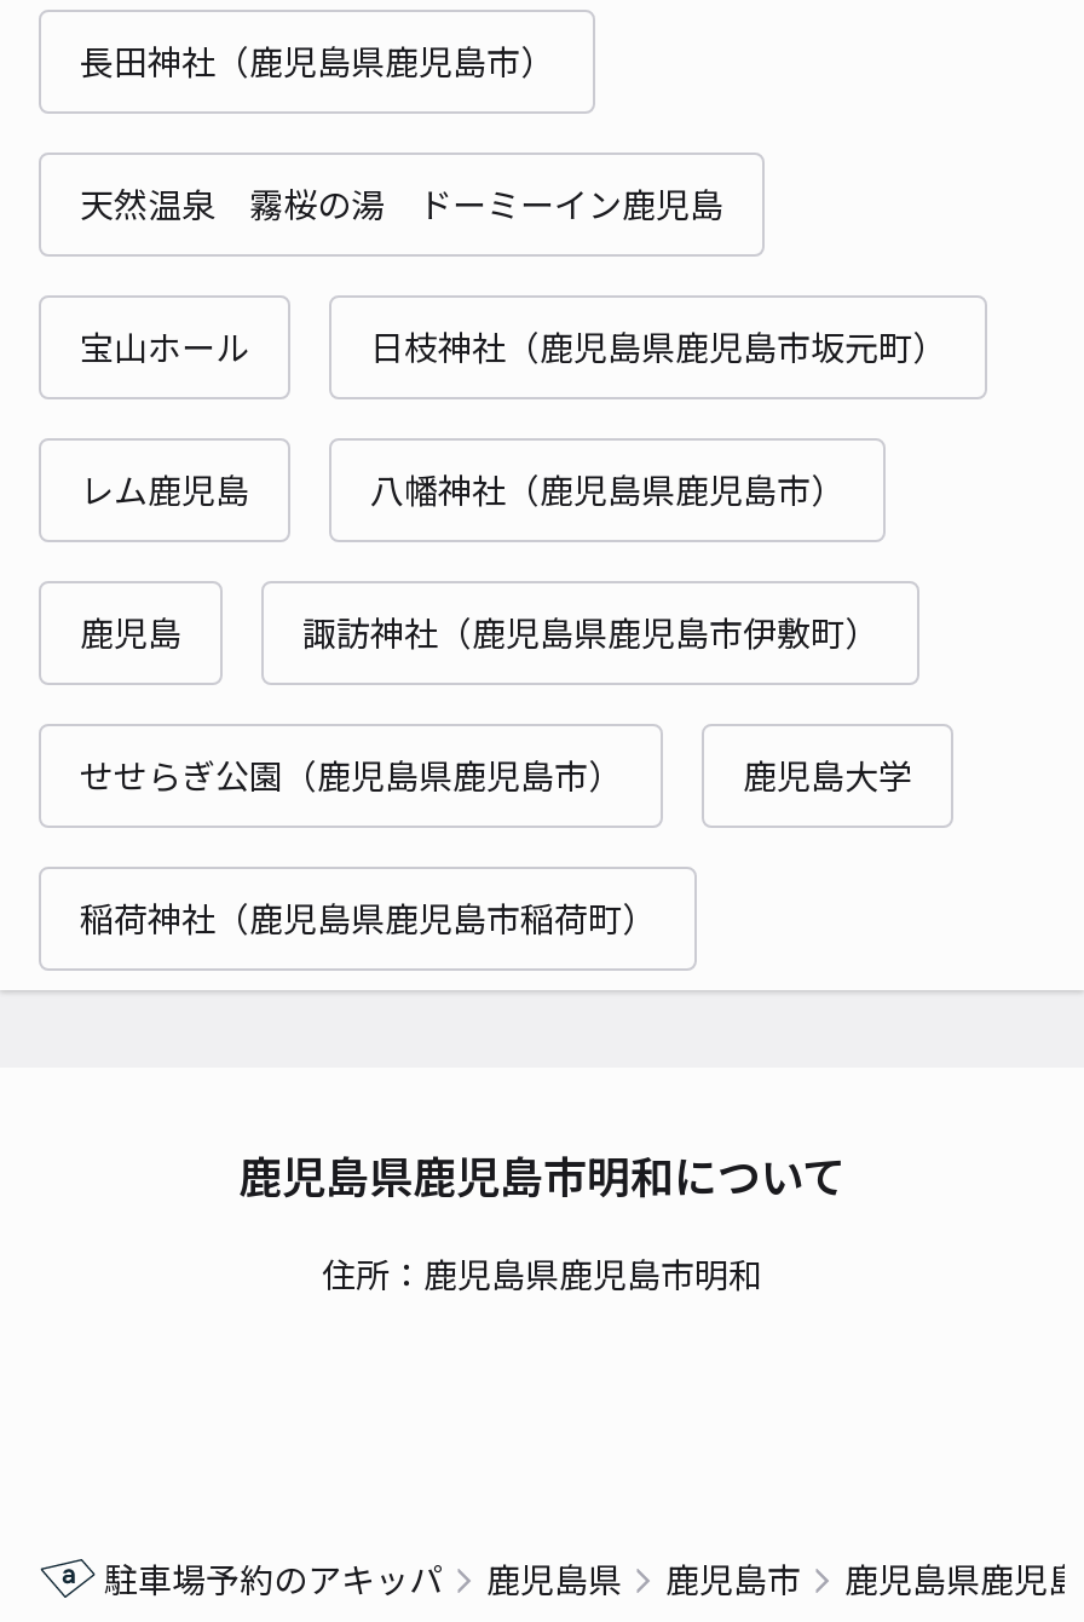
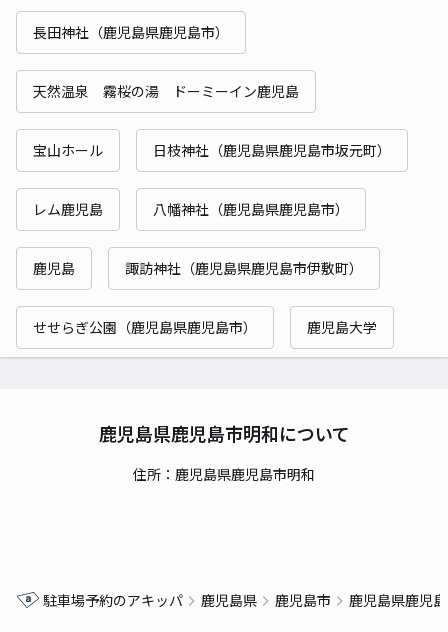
[80,893,656,941] 稲荷神社（鹿児島県鹿児島市稲荷町） -> none

